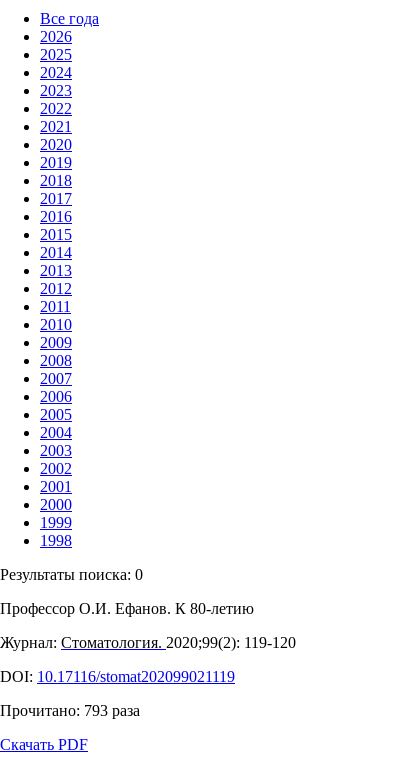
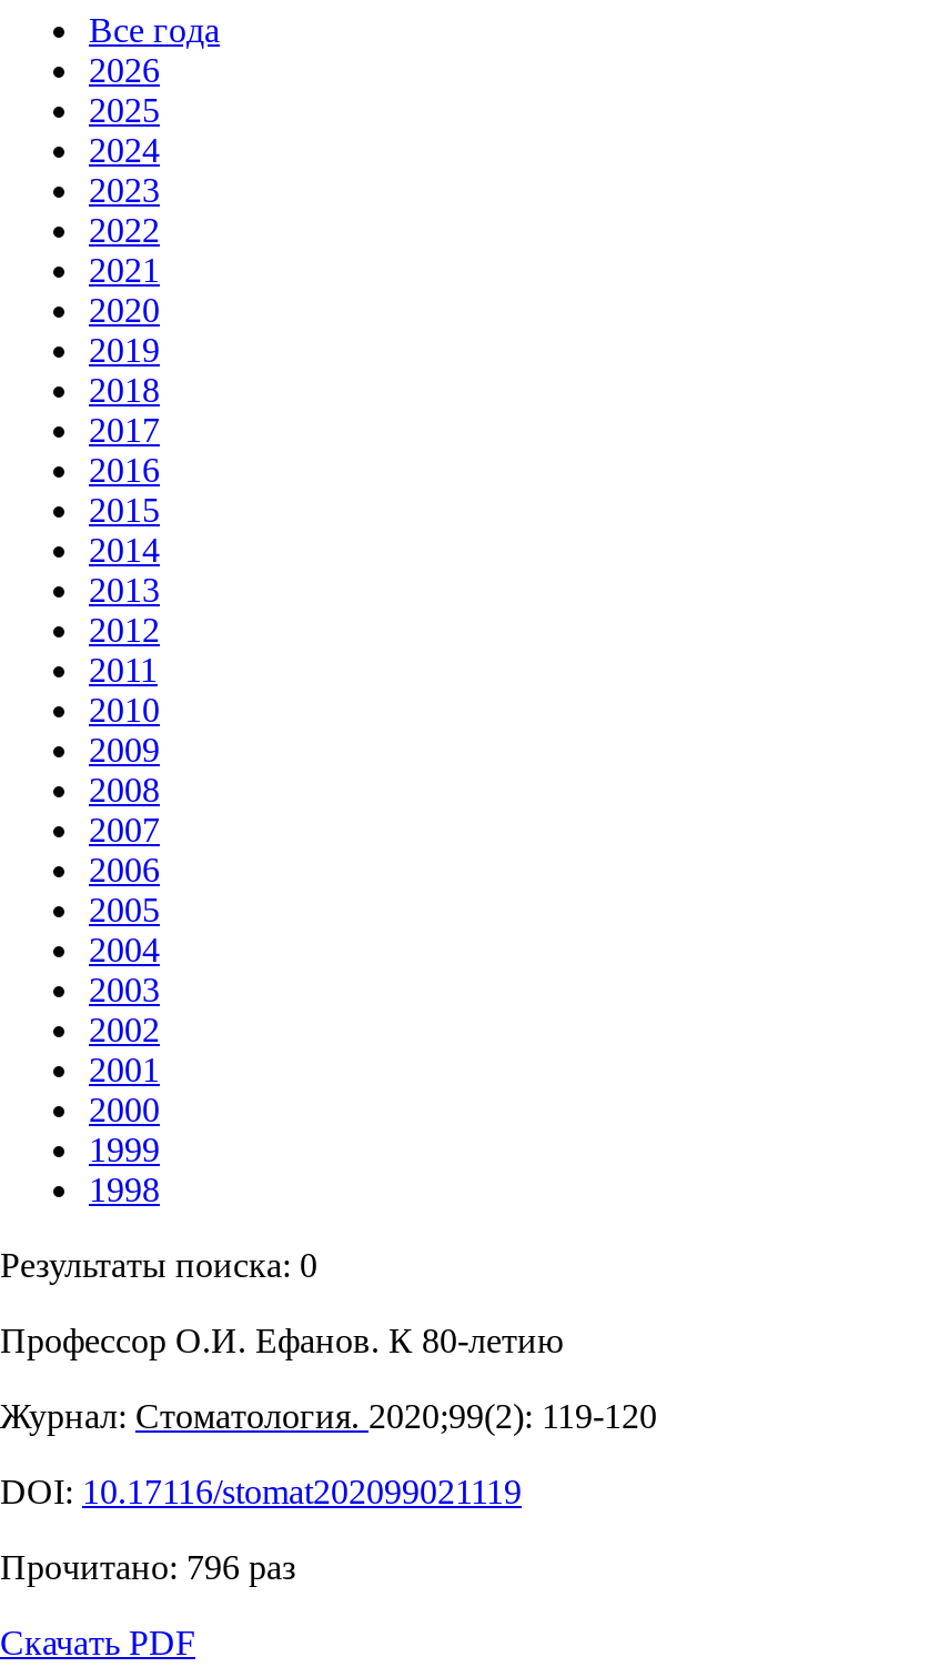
[0,702,140,719] Прочитано: 793 раза -> [0,1548,295,1586] Прочитано: 796 раз

